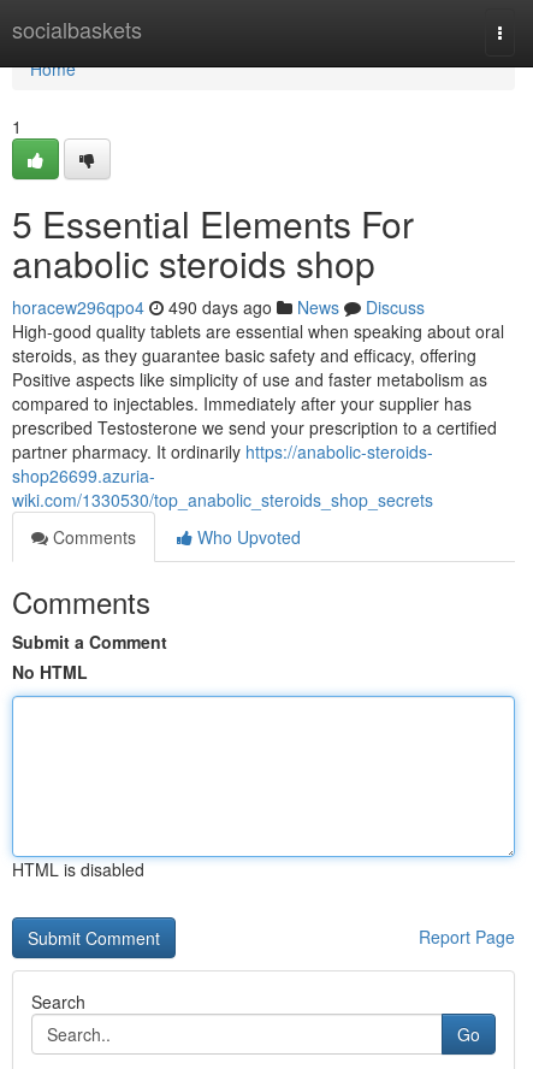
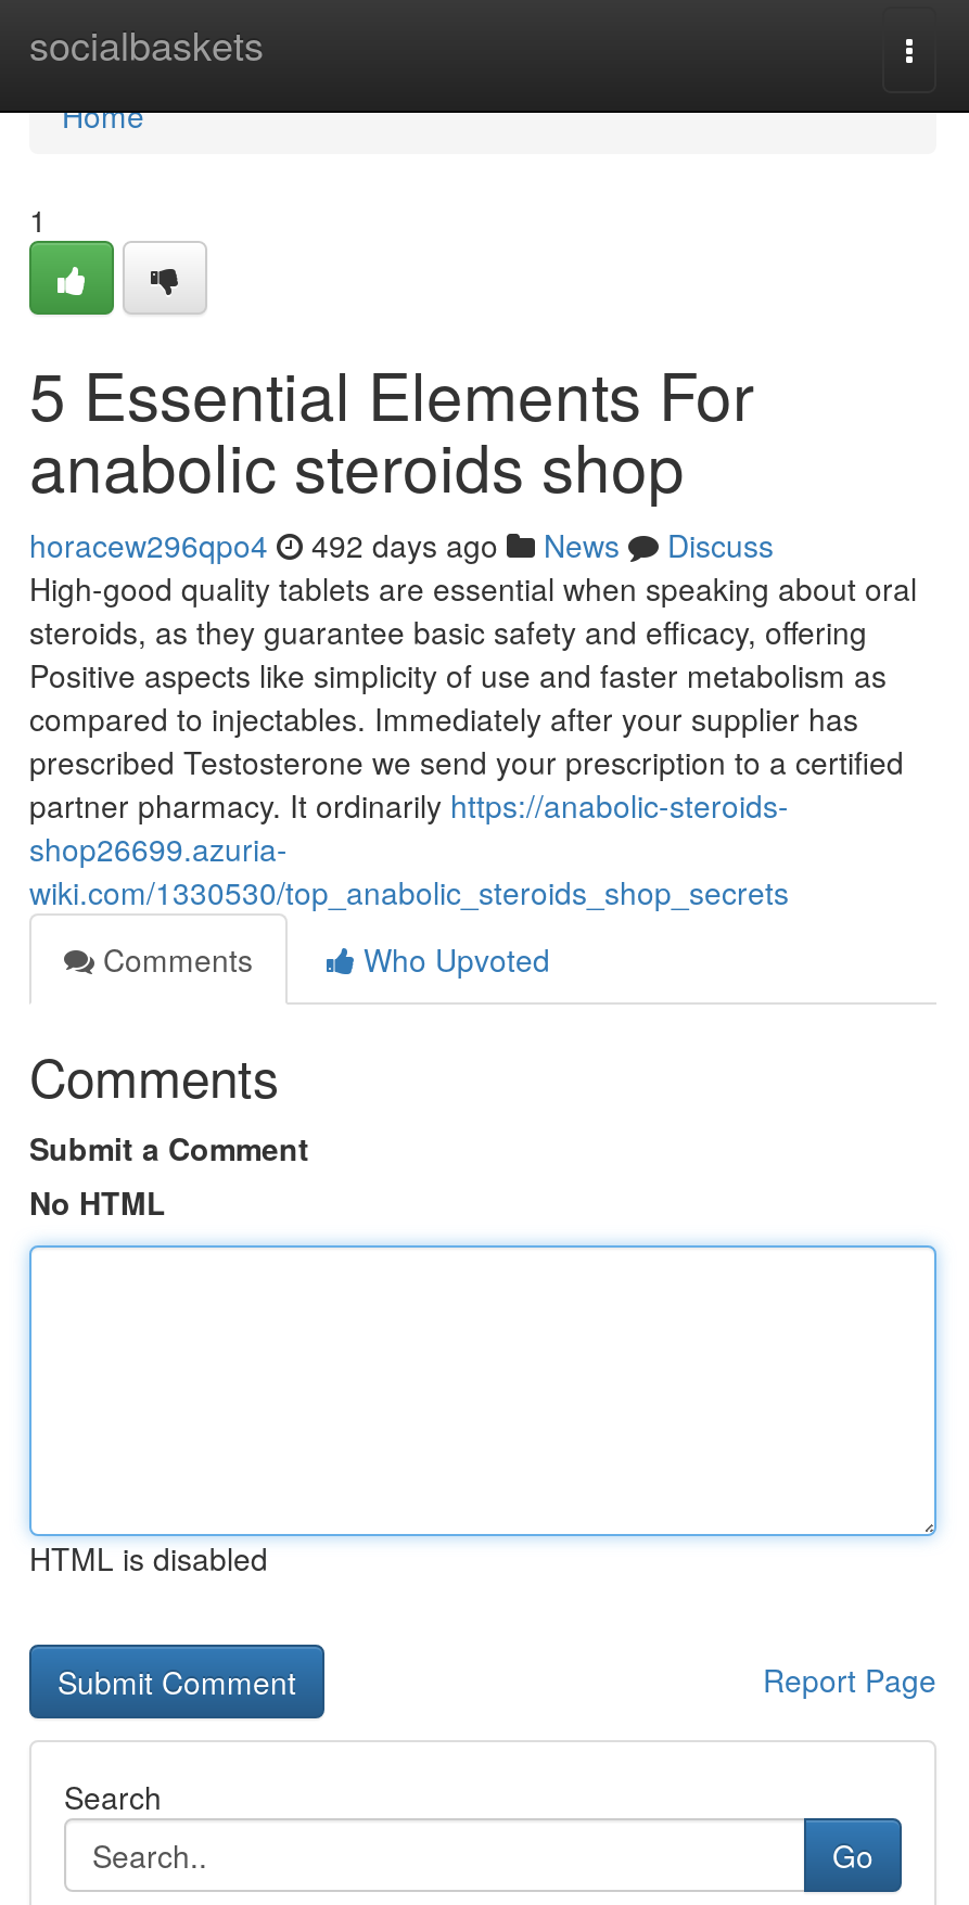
[12,295,425,319] horacew296qpo4 490 days ago News Discuss -> [29,523,774,566] horacew296qpo4 492 days ago News Discuss

